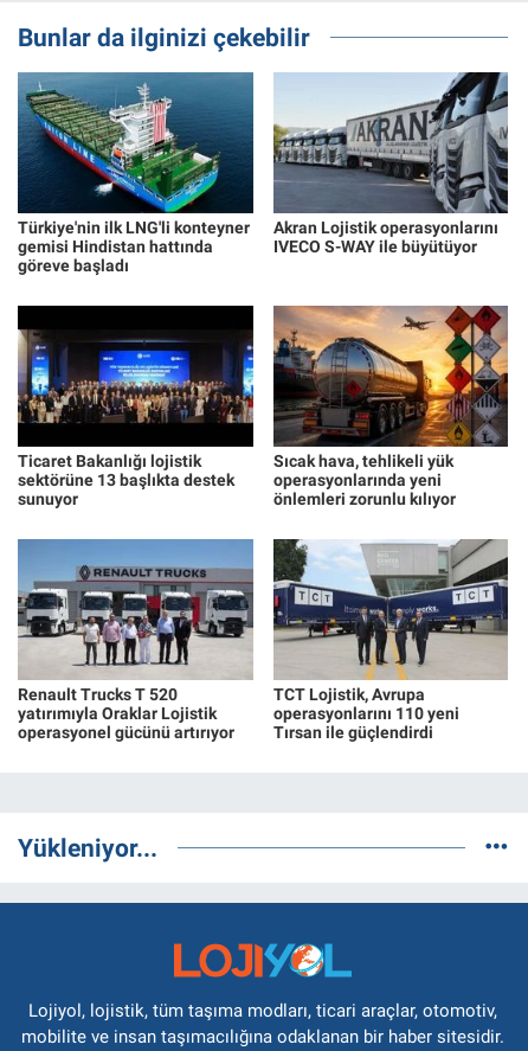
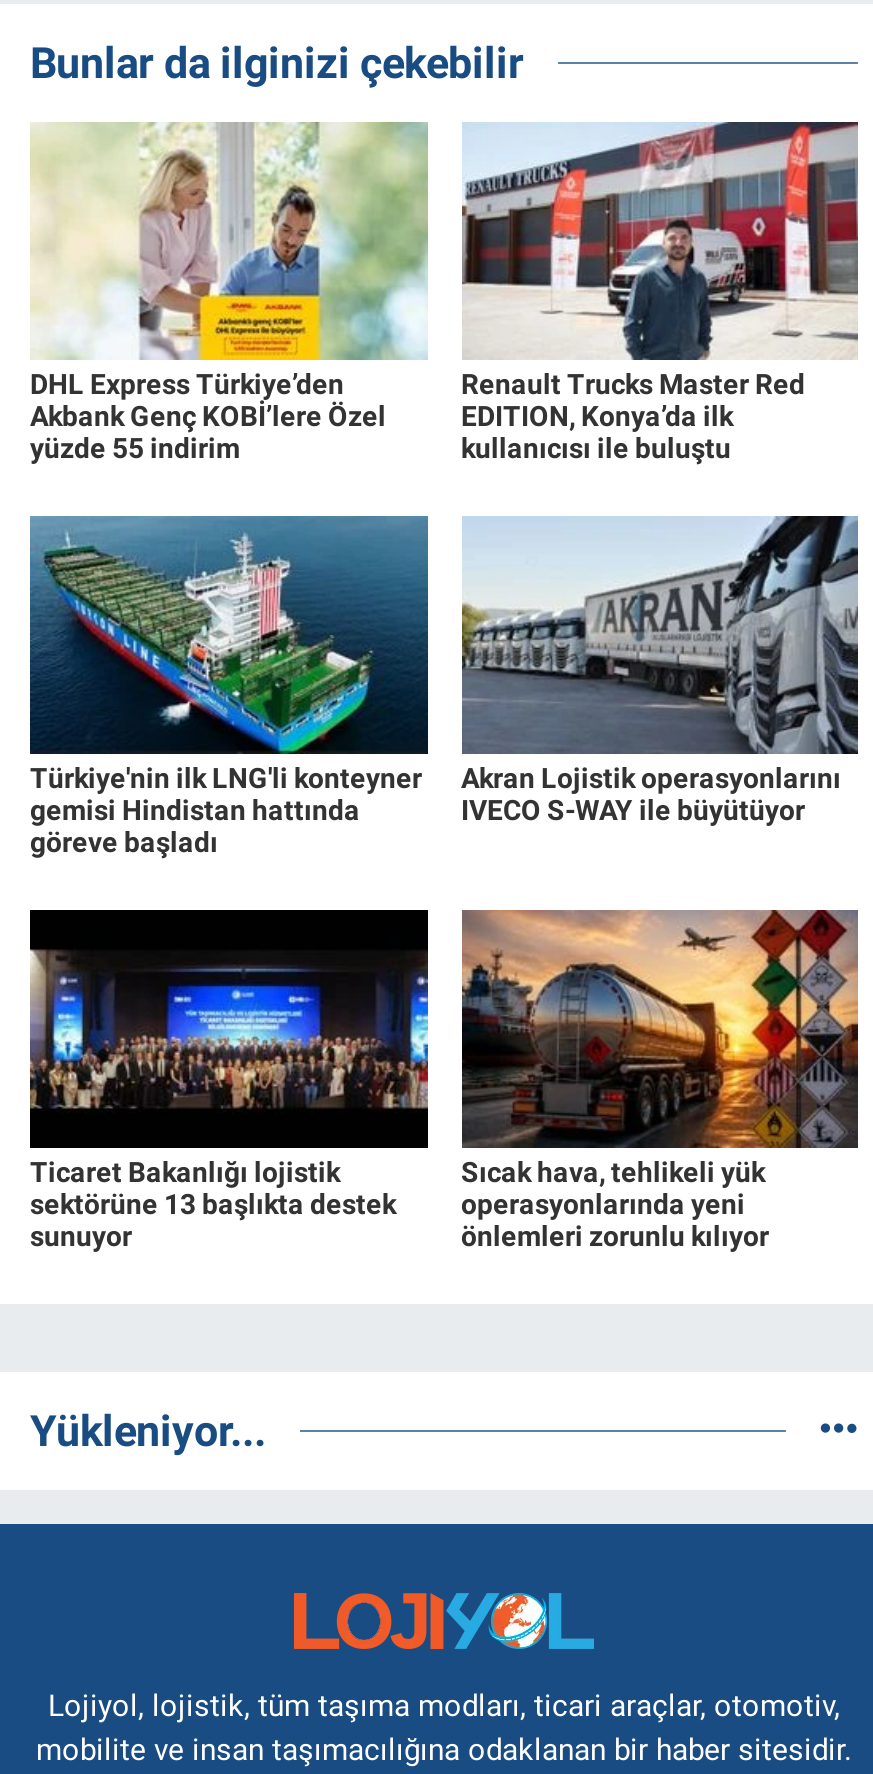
none -> [30,122,428,465] [image] | DHL Express Türkiye’den | Akbank Genç KOBİ’lere Özel | yüzde 55 indirim
none -> [461,120,858,465] [image] | Renault Trucks Master Red | EDITION, Konya’da ilk | kullanıcısı ile buluştu
moved [18,71,510,509] -> [30,514,862,1252]: [image] | Türkiye'nin ilk LNG'li konteyner | gemisi Hindistan hattında | ... | operasyonlarında yeni | önlemleri zorunlu kılıyor
[18,538,255,742] [image] | Renault Trucks T 520 | yatırımıyla Oraklar Lojistik | operasyonel gücünü artırıyor -> none
[272,538,509,742] [image] | TCT Lojistik, Avrupa | operasyonlarını 110 yeni | Tırsan ile güçlendirdi -> none

